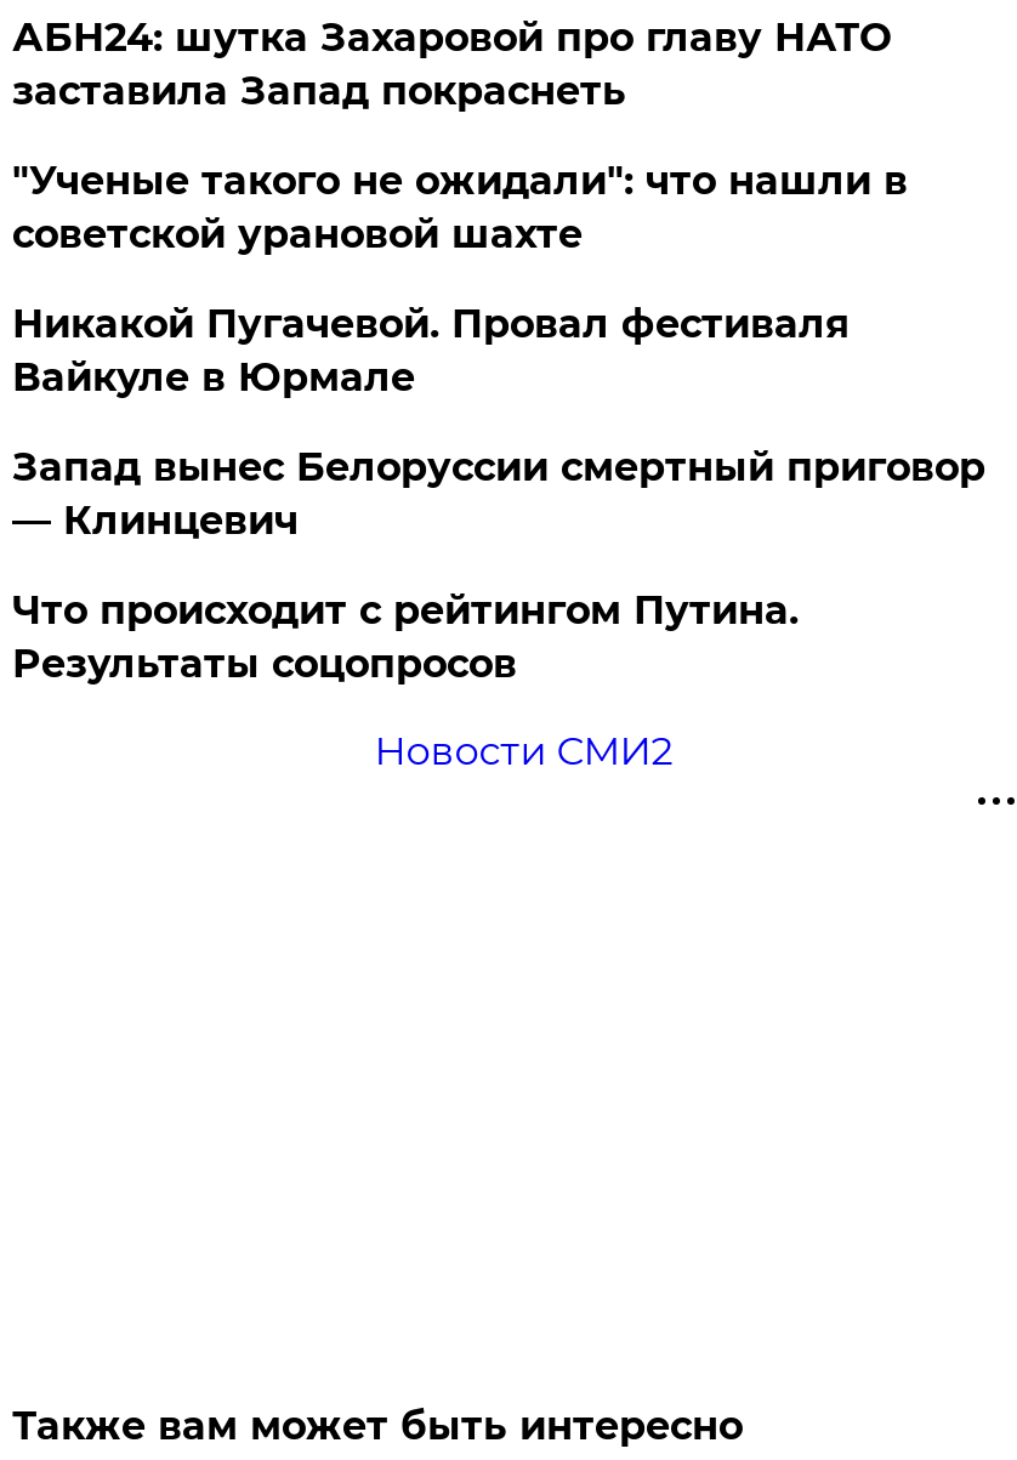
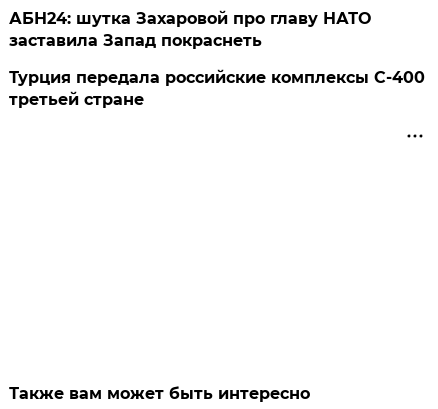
[12,158,985,774] "Ученые такого не ожидали": что нашли в | советской урановой шахте | Никакой Пугачевой. Провал фестиваля | Вайкуле в Юрмале | Запад вынес Белоруссии смертный приговор | — Клинцевич | Что происходит с рейтингом Путина. | Результаты соцопросов | Новости СМИ2 -> [9,68,425,109] Турция передала российские комплексы С-400 | третьей стране

